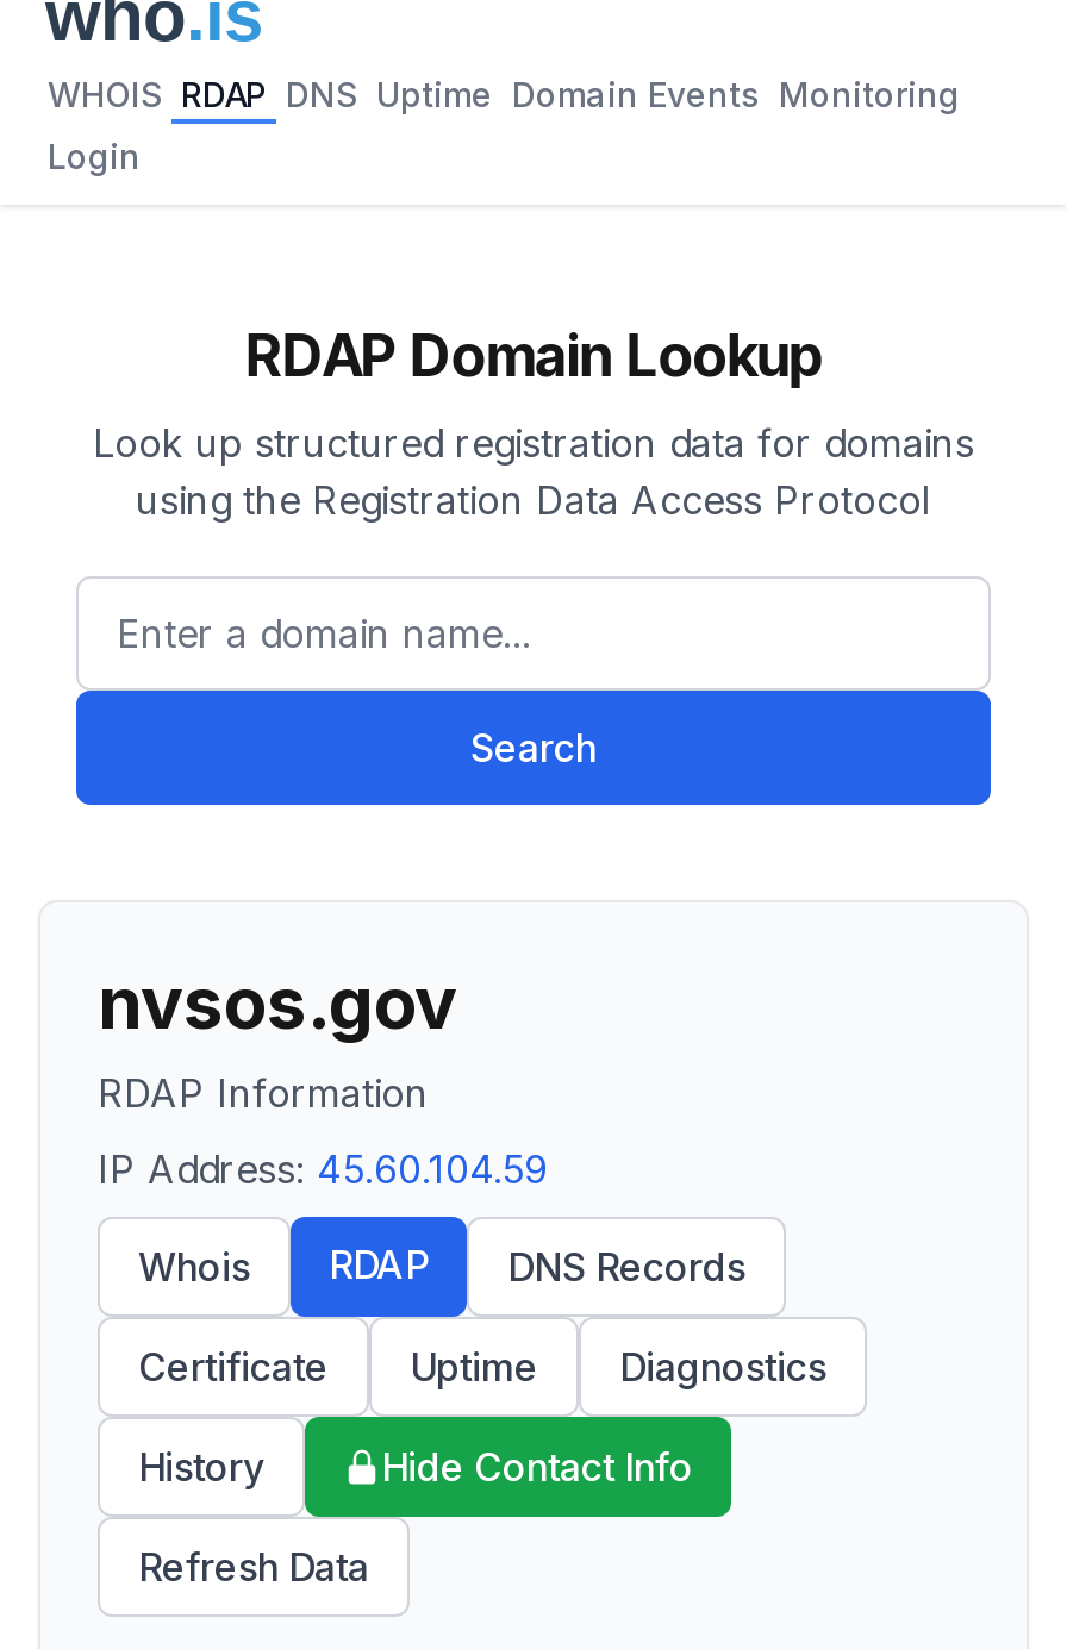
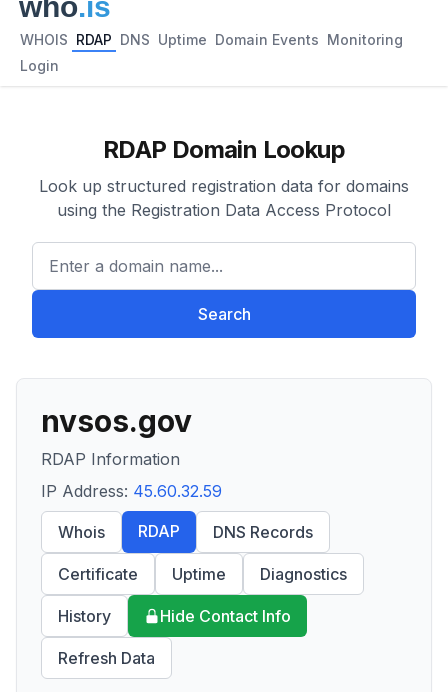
[98,1145,548,1193] IP Address: 45.60.104.59 -> [41,481,222,501] IP Address: 45.60.32.59

